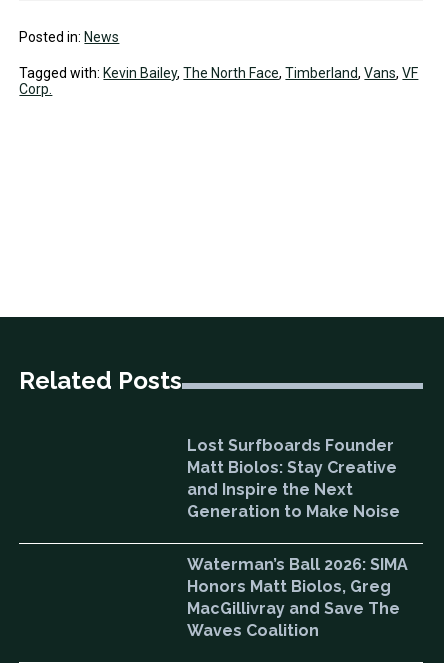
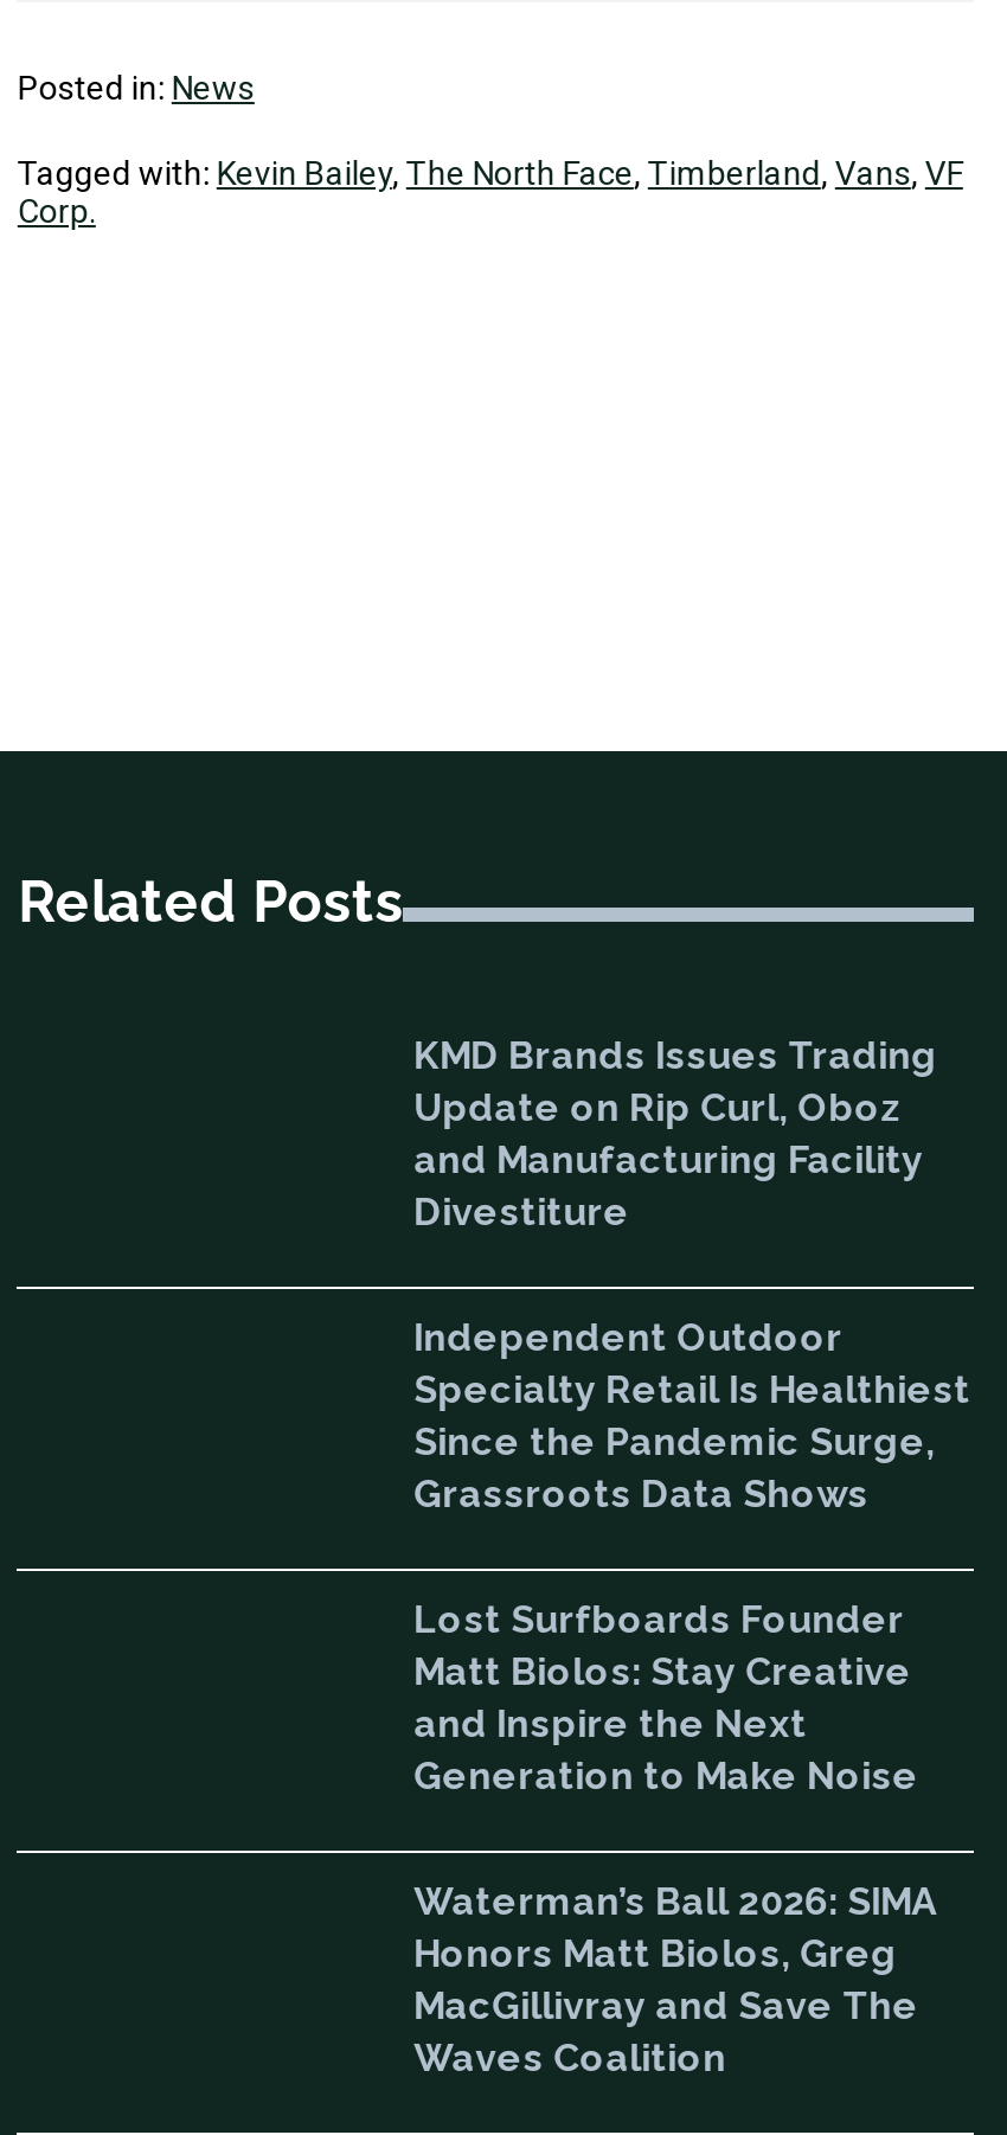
none -> [414,1032,971,1516] KMD Brands Issues Trading | Update on Rip Curl, Oboz | and Manufacturing Facility | Divestiture | Independent Outdoor | Specialty Retail Is Healthiest | Since the Pandemic Surge, | Grassroots Data Shows

